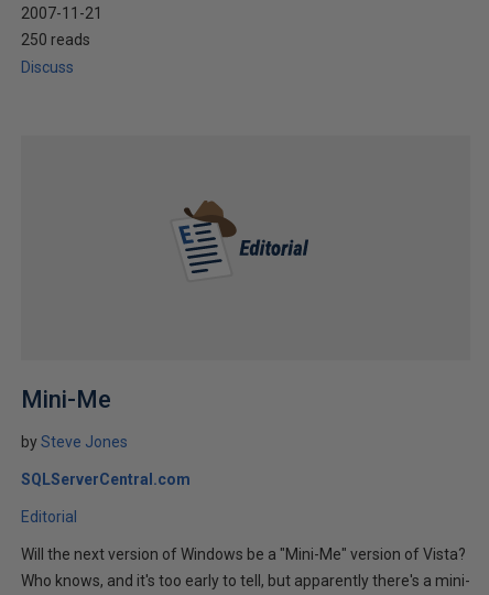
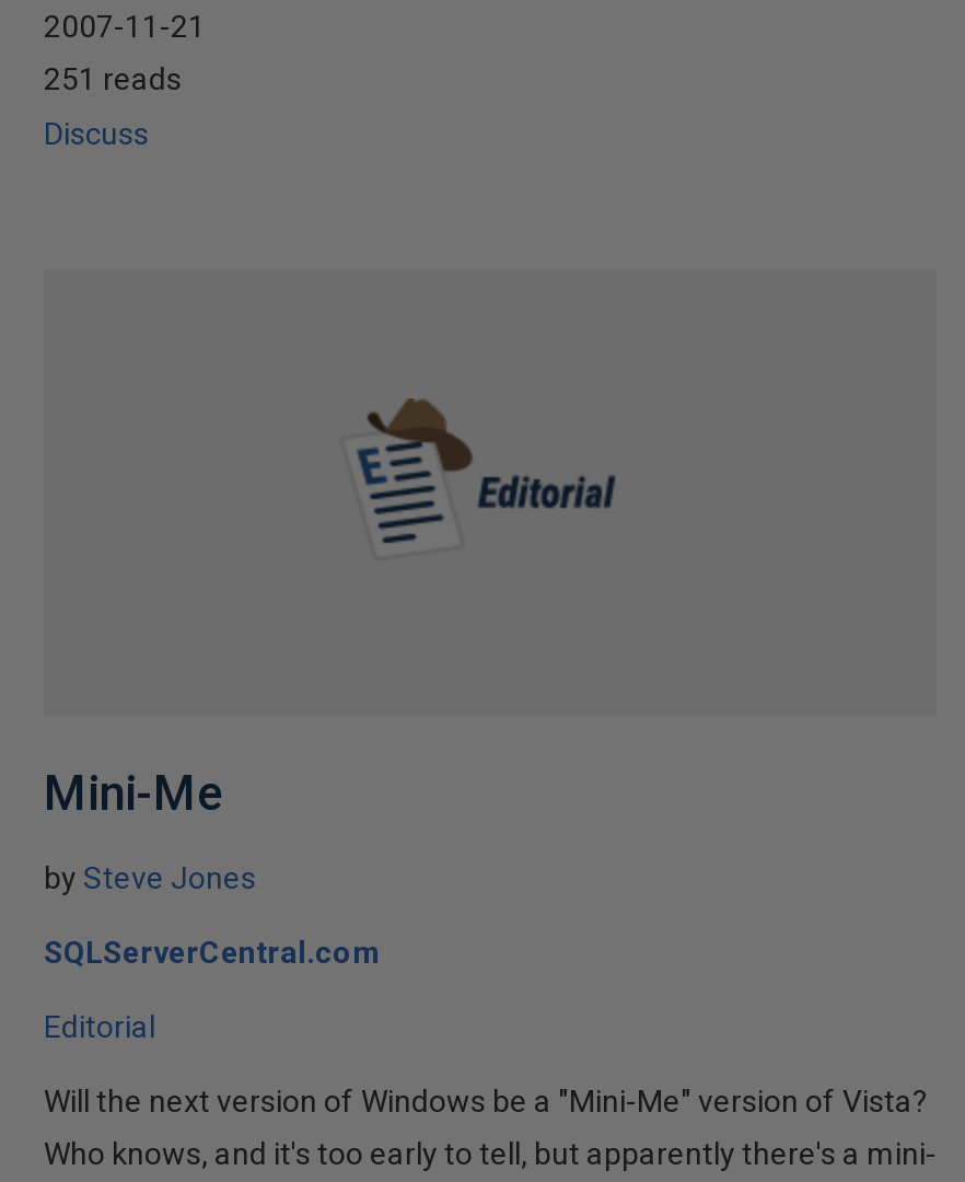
[21,31,90,48] 250 reads -> [44,61,182,96] 251 reads

